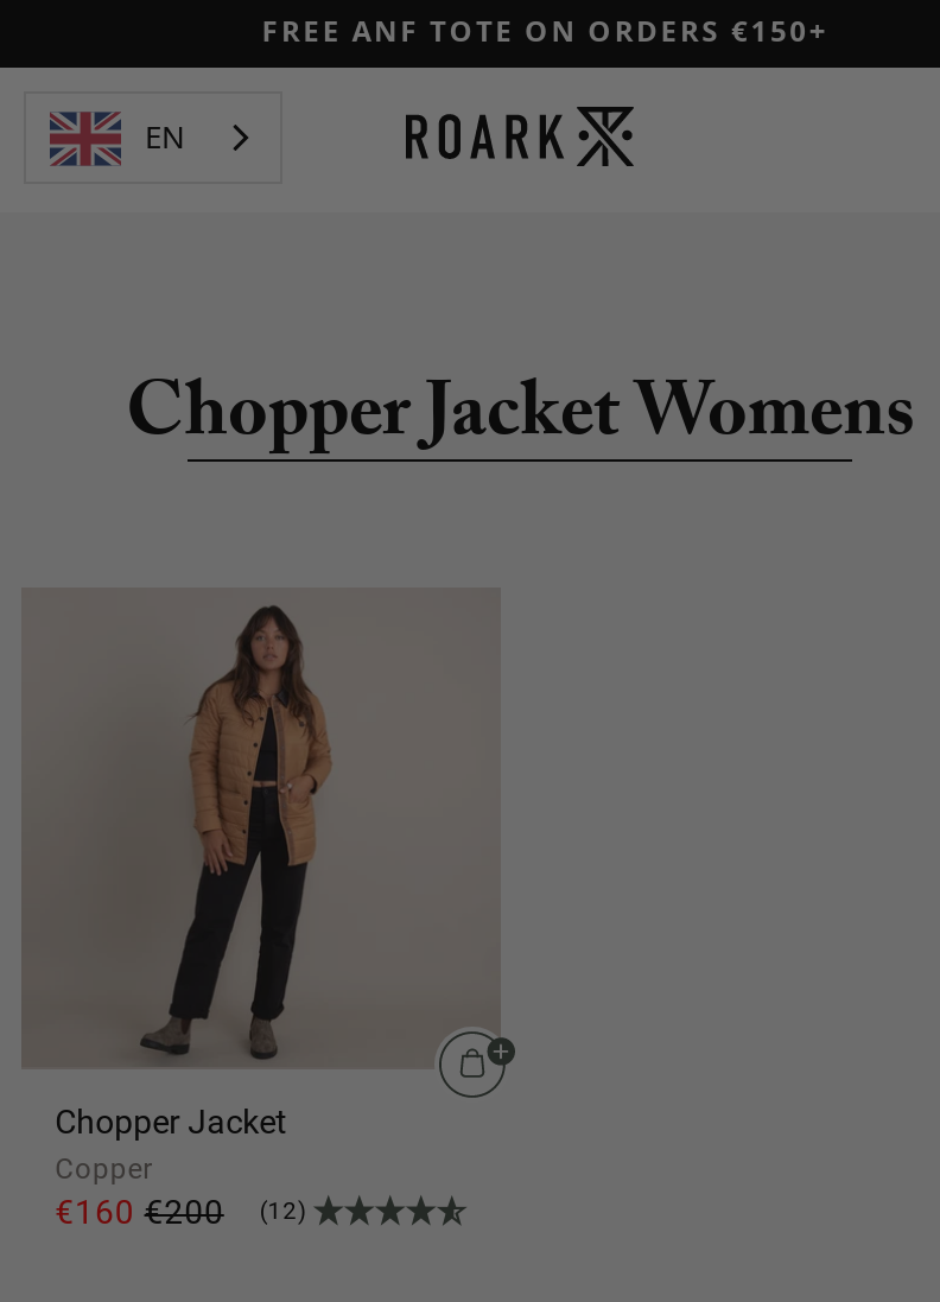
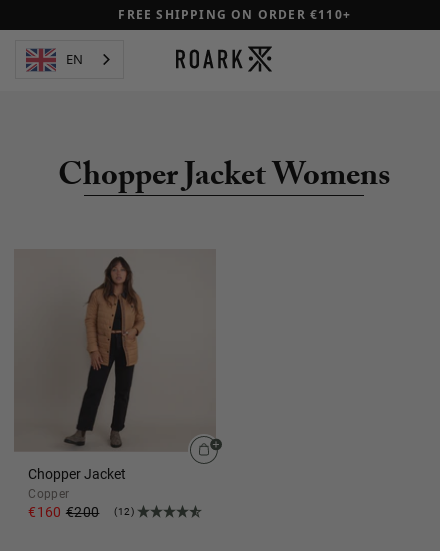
[262,11,829,51] FREE ANF TOTE ON ORDERS €150+ -> [118,6,351,23] FREE SHIPPING ON ORDER €110+

